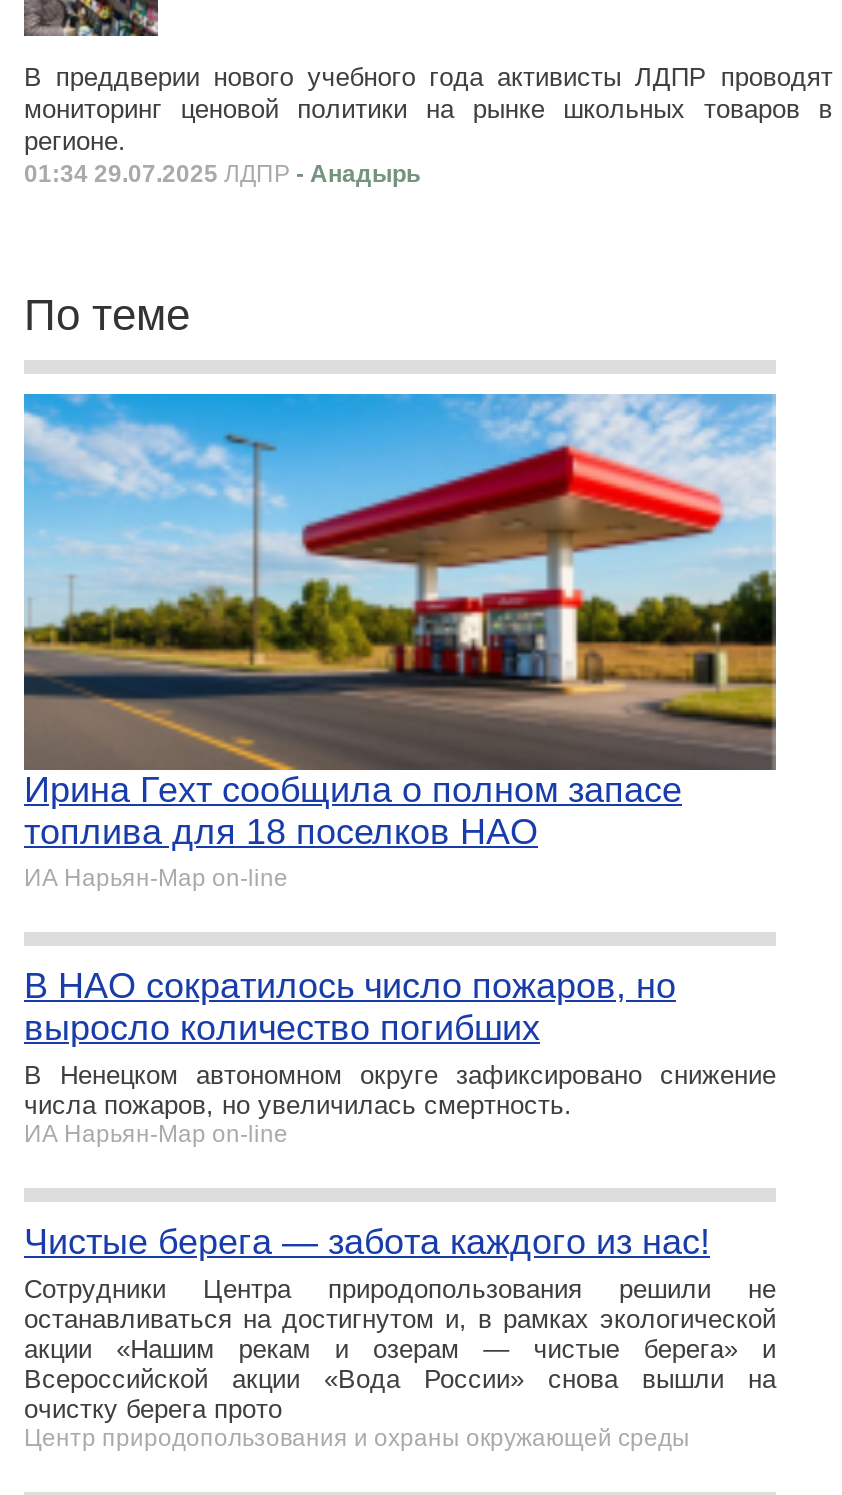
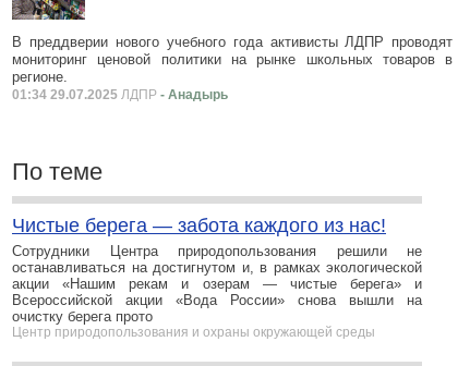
[22,392,778,1148] [image] | Ирина Гехт сообщила о полном запасе | топлива для 18 поселков НАО | ИА Нарьян-Мар on-line | В НАО сократилось число пожаров, но | выросло количество погибших | В Ненецком автономном округе зафиксировано снижение | числа пожаров, но увеличилась смертность. | ИА Нарьян-Мар on-line -> none

